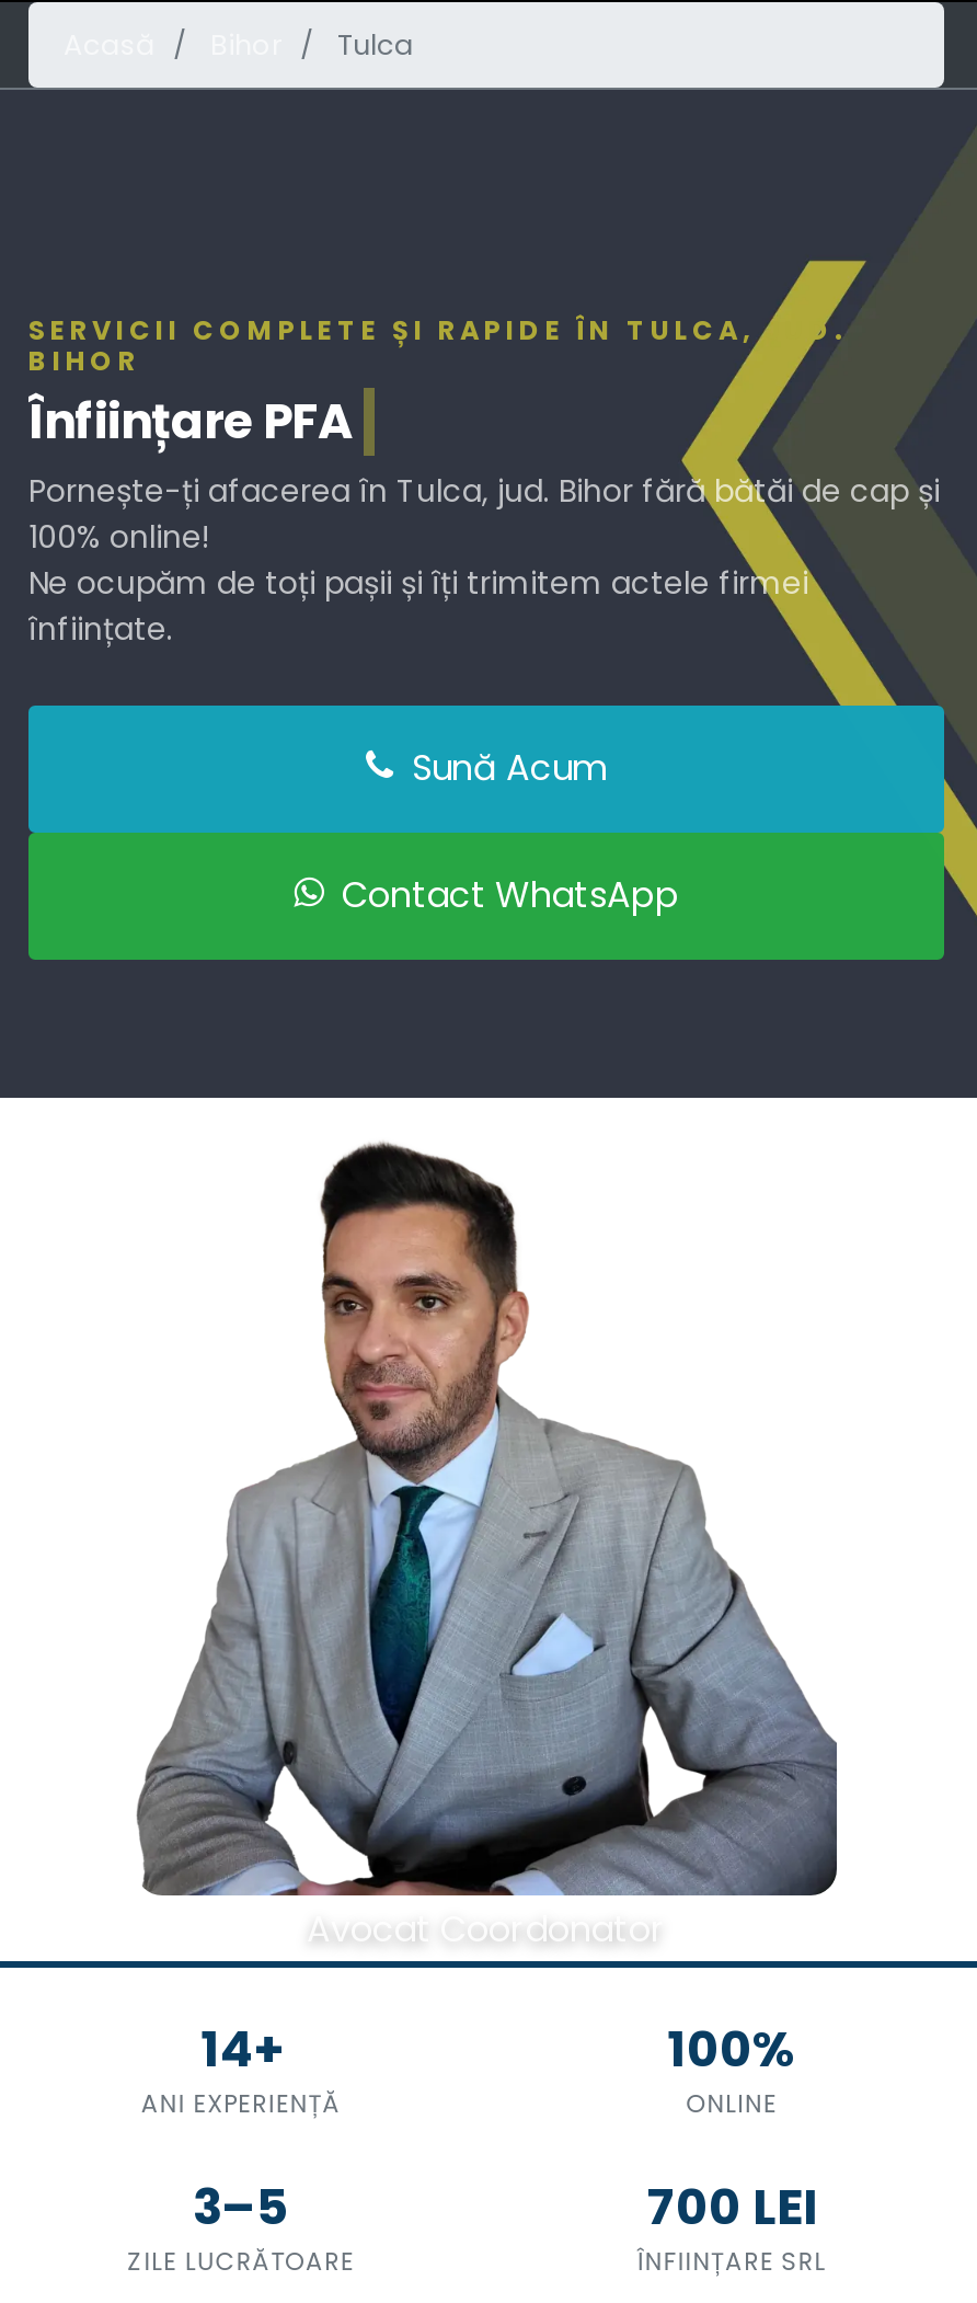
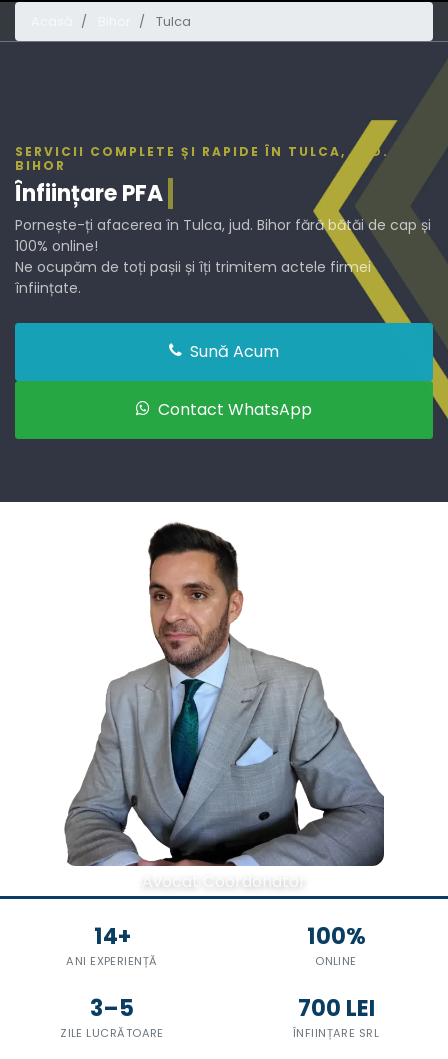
[28,388,289,456] Înființare II -> [15,178,163,209] Înființare PFA

